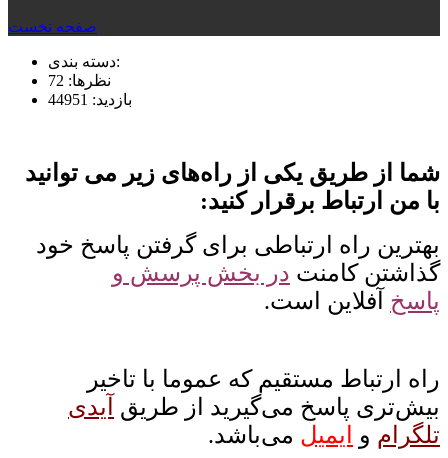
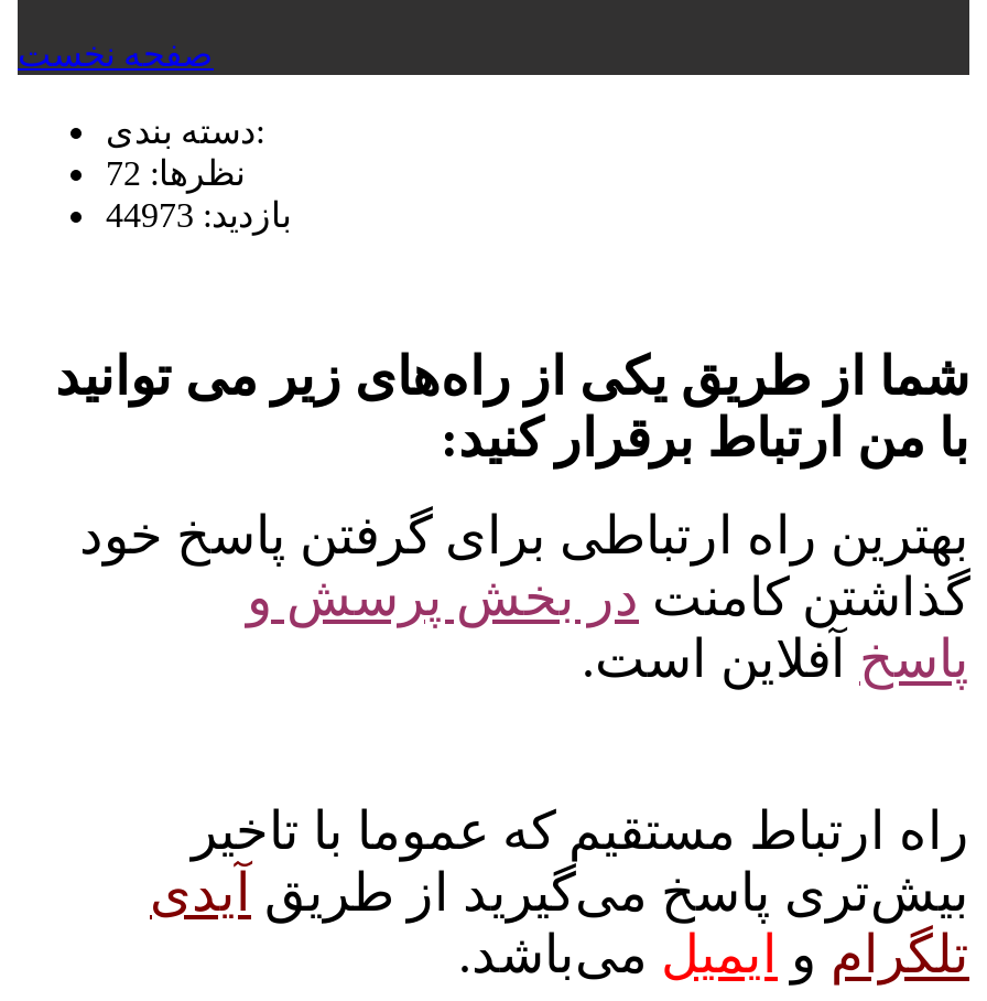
[48,91,132,108] بازدید: 44951 -> [106,196,291,233] بازدید: 44973

